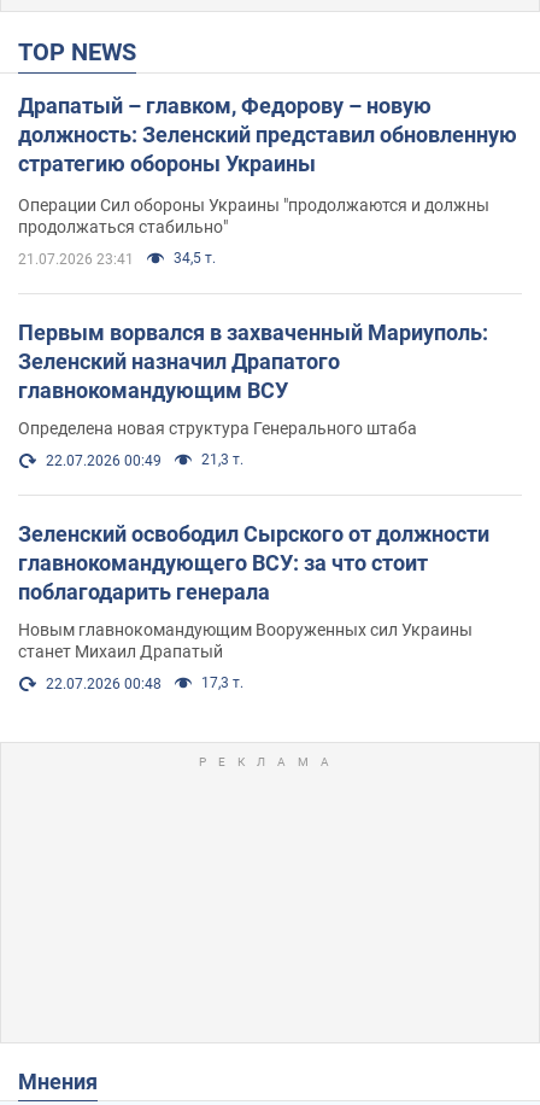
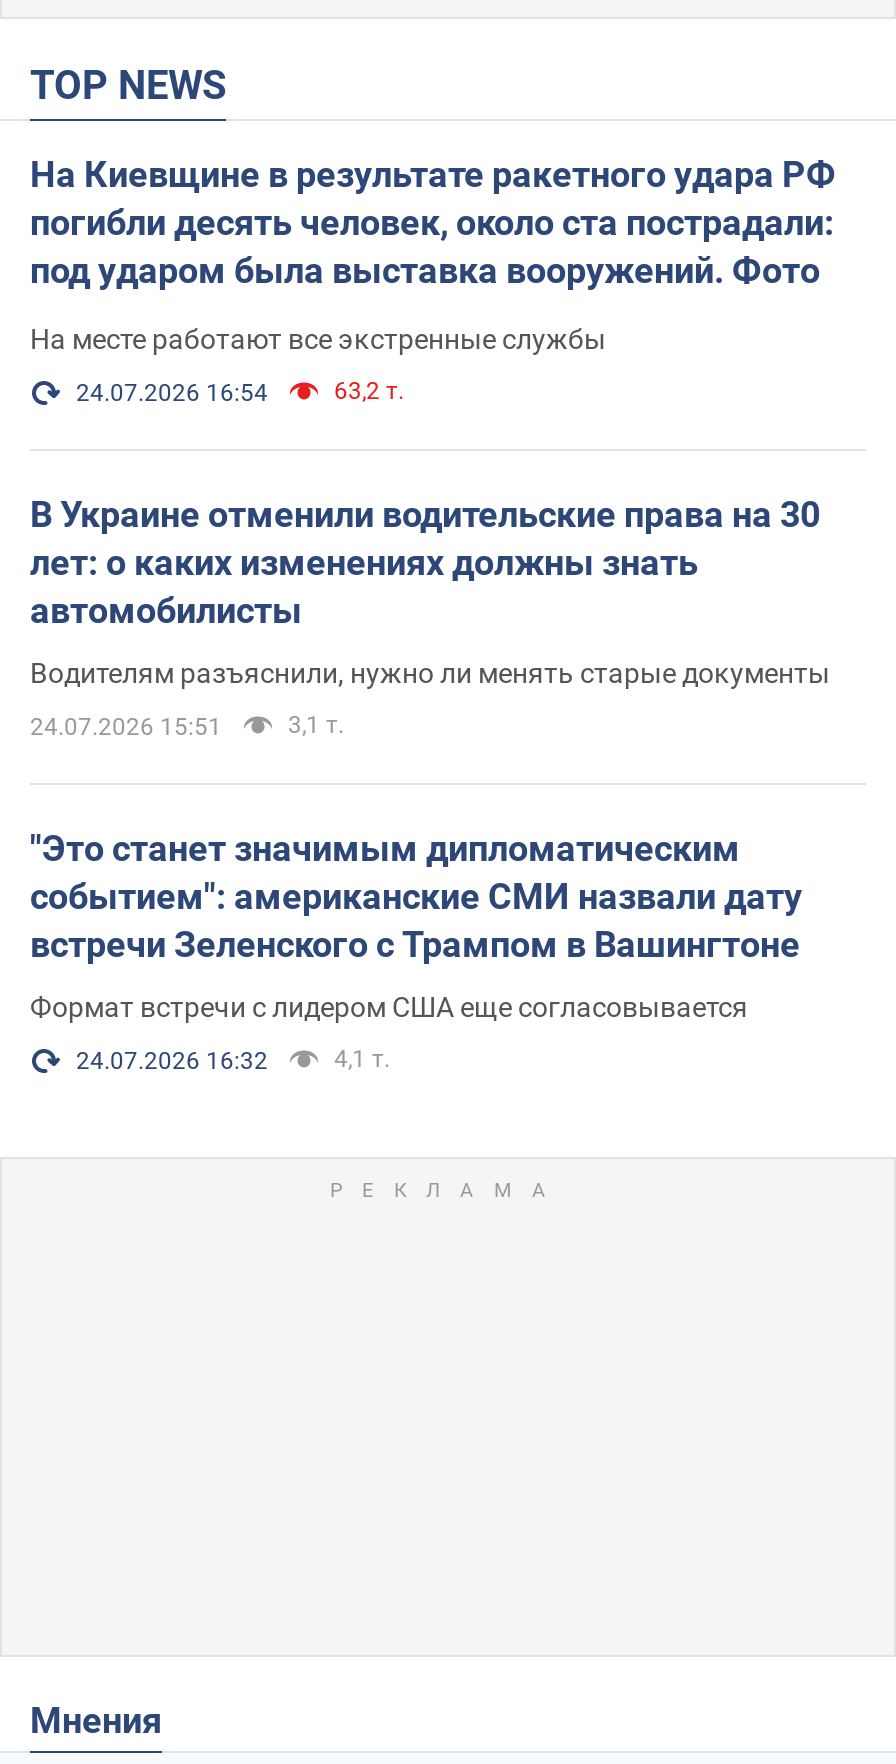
[18,93,517,176] Драпатый – главком, Федорову – новую | должность: Зеленский представил обновленную | стратегию обороны Украины -> [30,152,836,290] На Киевщине в результате ракетного удара РФ | погибли десять человек, около ста пострадали: | под ударом была выставка вооружений. Фото
[18,195,489,236] Операции Сил обороны Украины "продолжаются и должны | продолжаться стабильно" -> [30,322,606,354] На месте работают все экстренные службы
[18,249,216,267] 21.07.2026 23:41 | 34,5 т. -> [76,376,404,406] 24.07.2026 16:54 | 63,2 т.
[18,319,488,403] Первым ворвался в захваченный Мариуполь: | Зеленский назначил Драпатого | главнокомандующим ВСУ -> [30,492,820,630] В Украине отменили водительские права на 30 | лет: о каких изменениях должны знать | автомобилисты
[18,418,417,438] Определена новая структура Генерального штаба -> [30,656,830,688] Водителям разъяснили, нужно ли менять старые документы
[46,451,243,469] 22.07.2026 00:49 | 21,3 т. -> [30,710,344,740] 24.07.2026 15:51 | 3,1 т.
[18,521,489,604] Зеленский освободил Сырского от должности | главнокомандующего ВСУ: за что стоит | поблагодарить генерала -> [30,826,802,964] "Это станет значимым дипломатическим | событием": американские СМИ назвали дату | встречи Зеленского с Трампом в Вашингтоне
[18,620,472,661] Новым главнокомандующим Вооруженных сил Украины | станет Михаил Драпатый -> [30,990,748,1022] Формат встречи с лидером США еще согласовывается
[46,674,243,692] 22.07.2026 00:48 | 17,3 т. -> [76,1044,390,1074] 24.07.2026 16:32 | 4,1 т.

